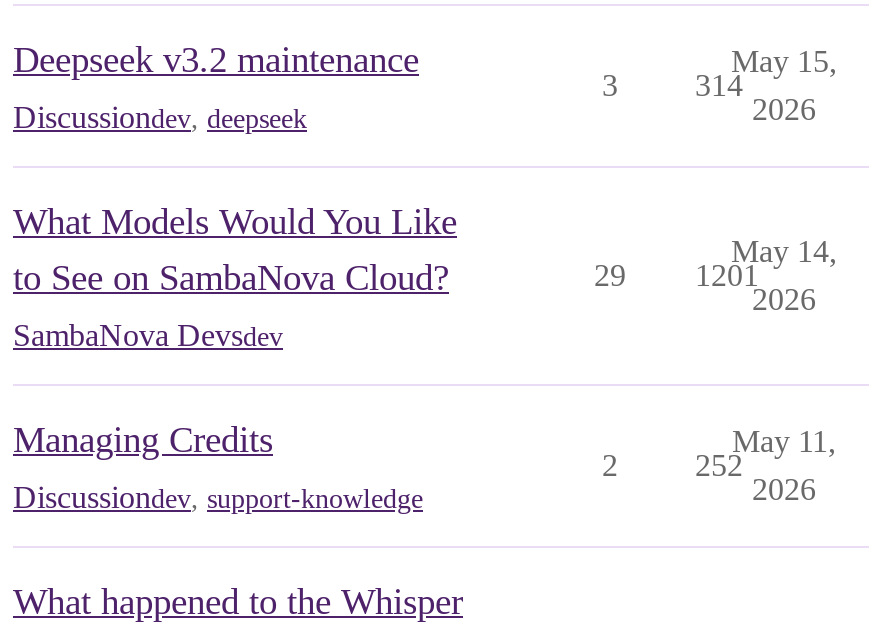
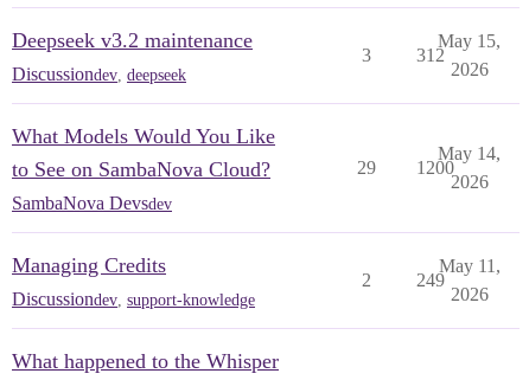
[695,68,743,102] 314 -> [416,45,445,65] 312
[695,258,759,292] 1201 -> [416,157,454,178] 1200
[695,448,743,482] 252 -> [416,270,445,290] 249

